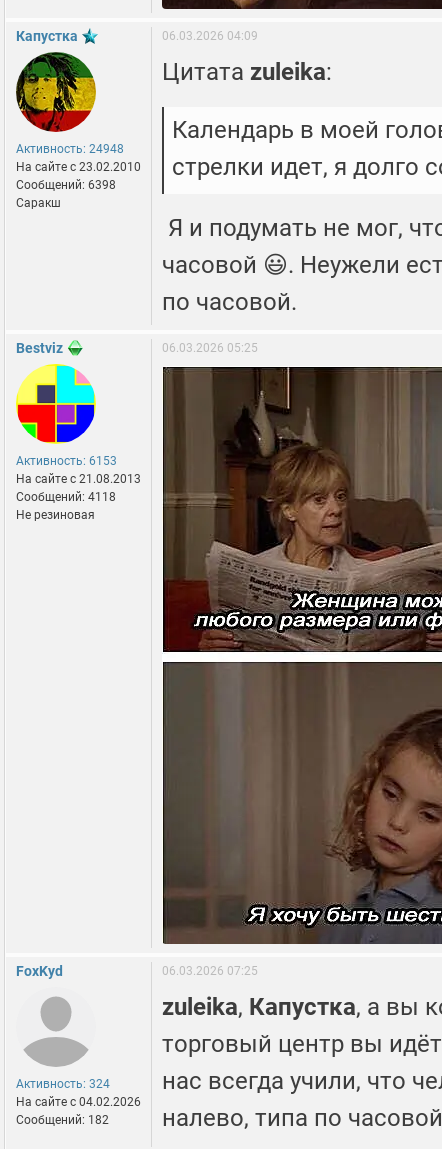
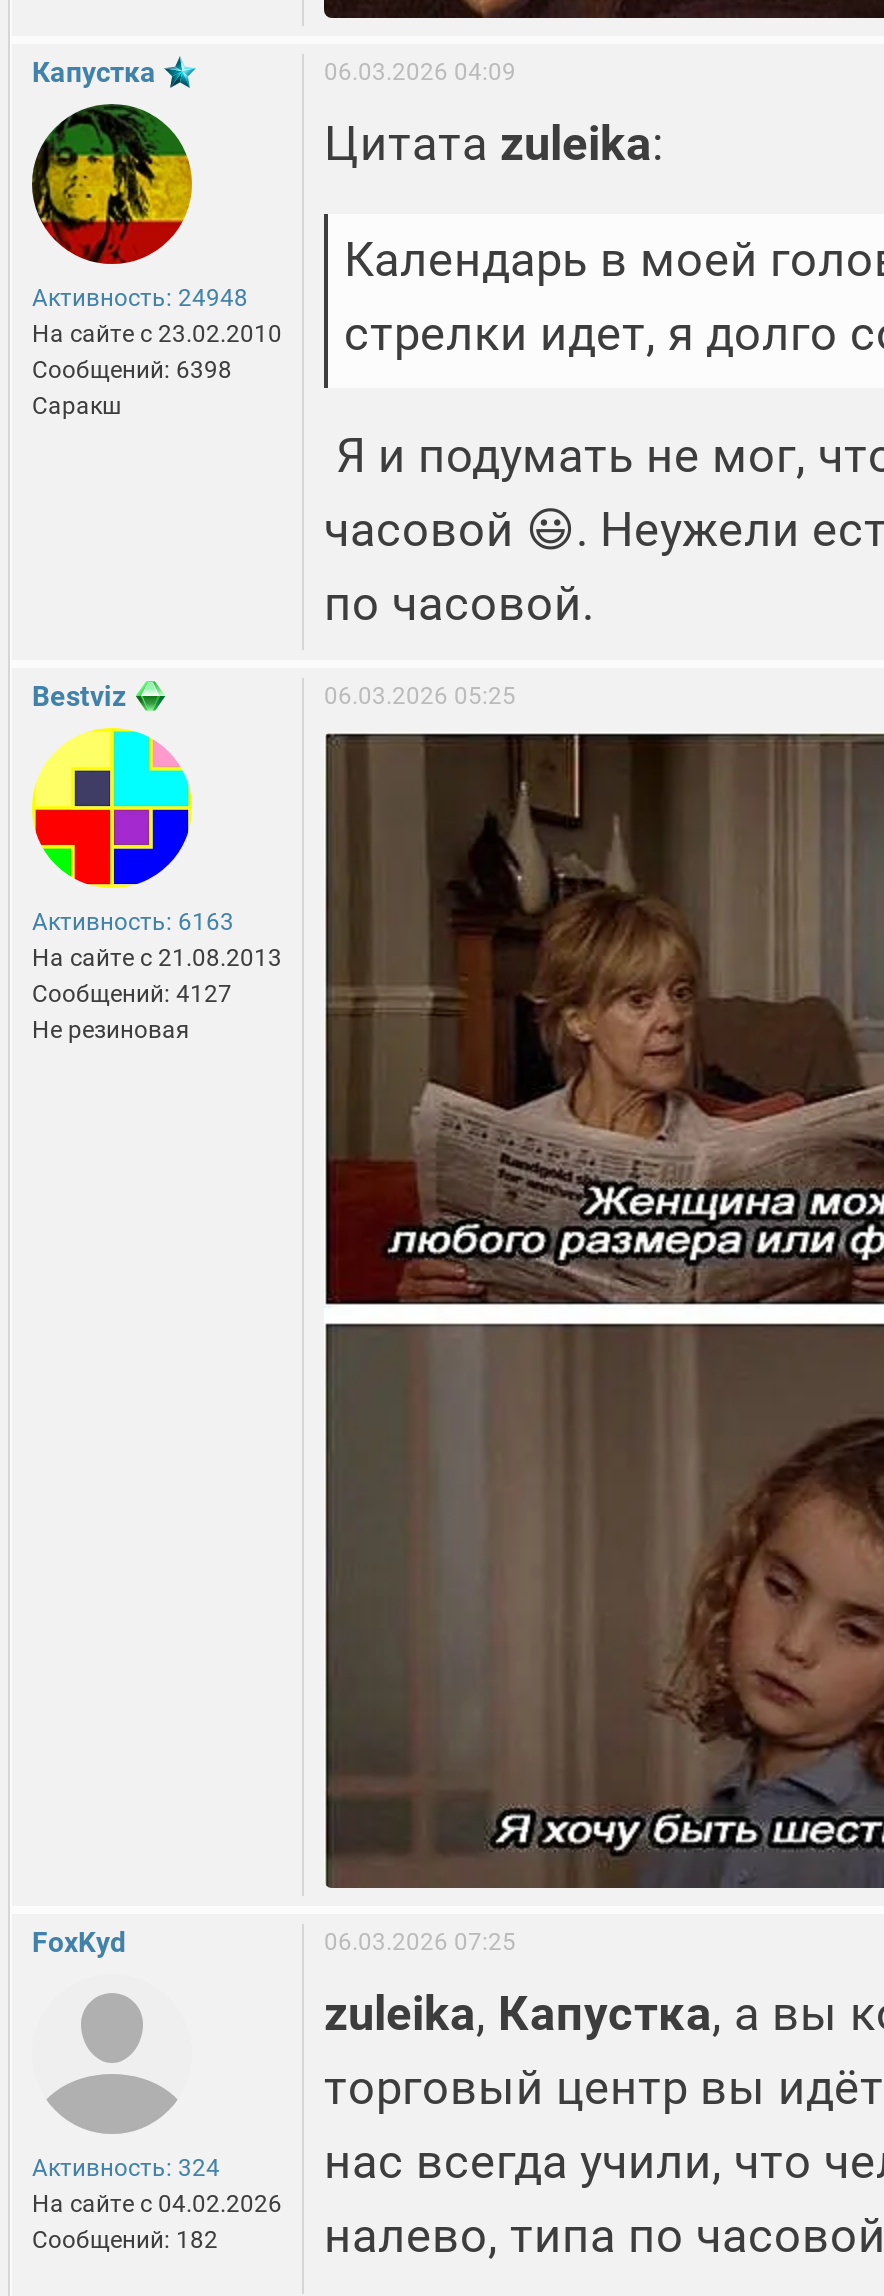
[16,454,117,468] Активность: 6153 -> [32,909,234,937] Активность: 6163
[16,490,116,504] Сообщений: 4118 -> [32,981,232,1009] Сообщений: 4127

